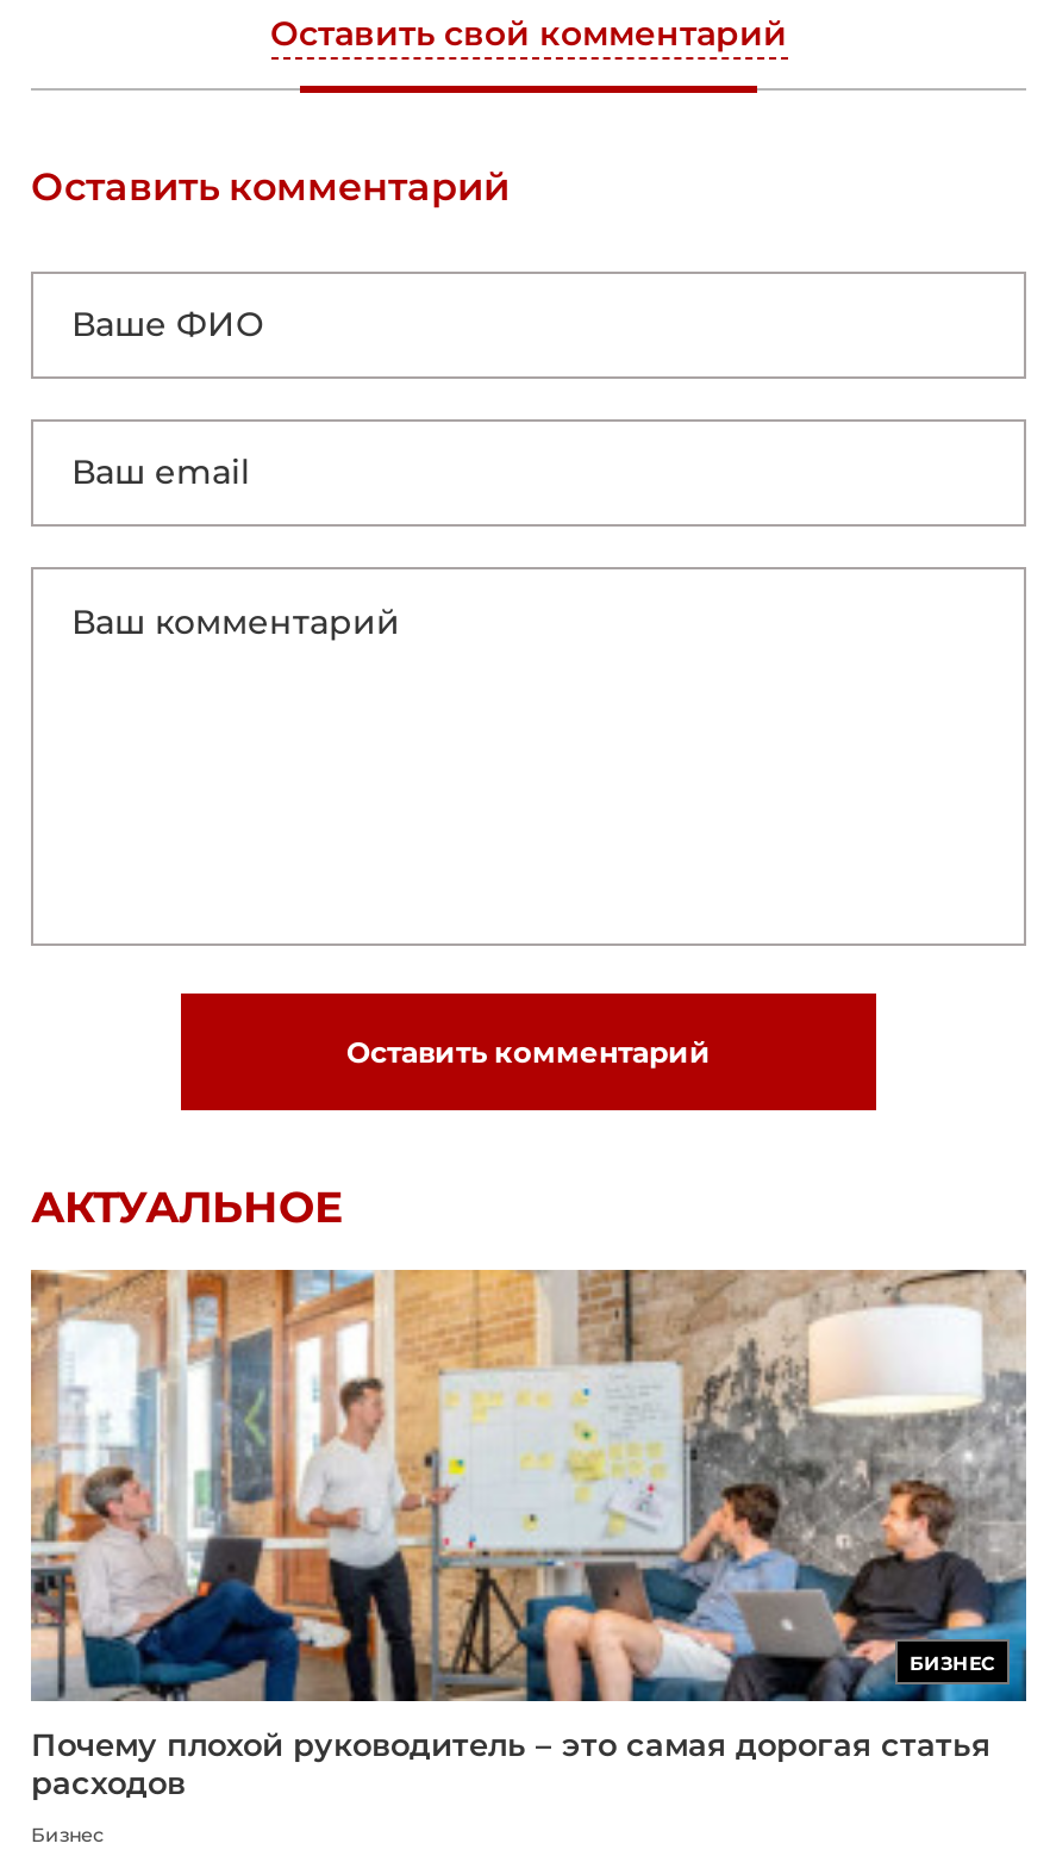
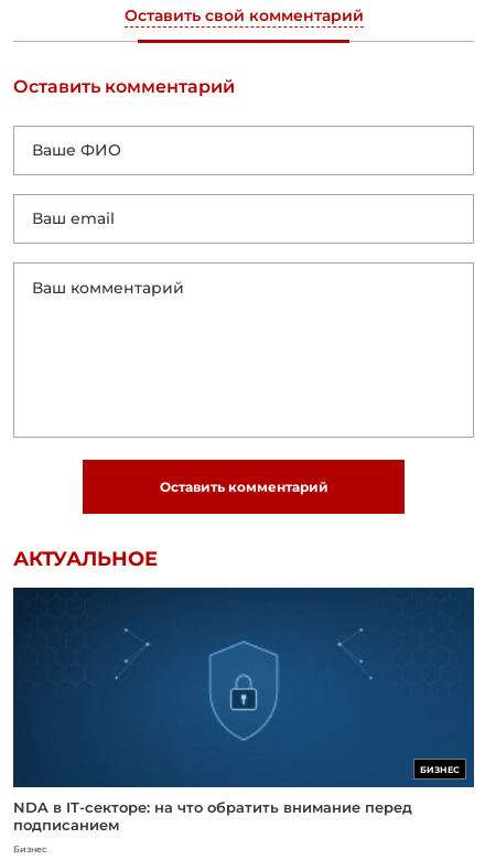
[29,1268,1026,1801] [image] | Почему плохой руководитель – это самая дорогая статья | расходов -> [12,587,475,833] [image] | NDA в IT-секторе: на что обратить внимание перед | подписанием

